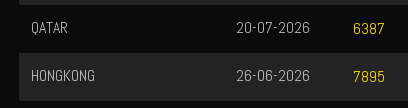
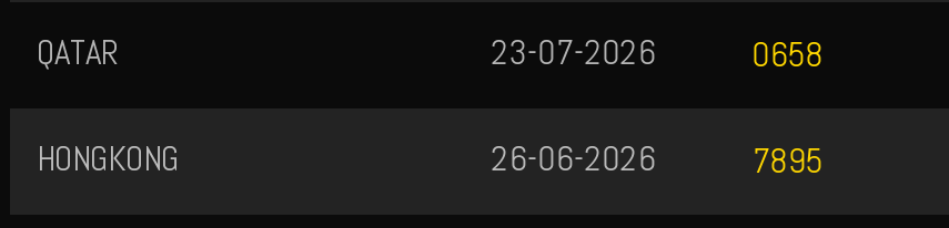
[236,18,310,38] 20-07-2026 -> [491,32,655,76] 23-07-2026
[353,19,385,39] 6387 -> [752,33,823,77] 0658

